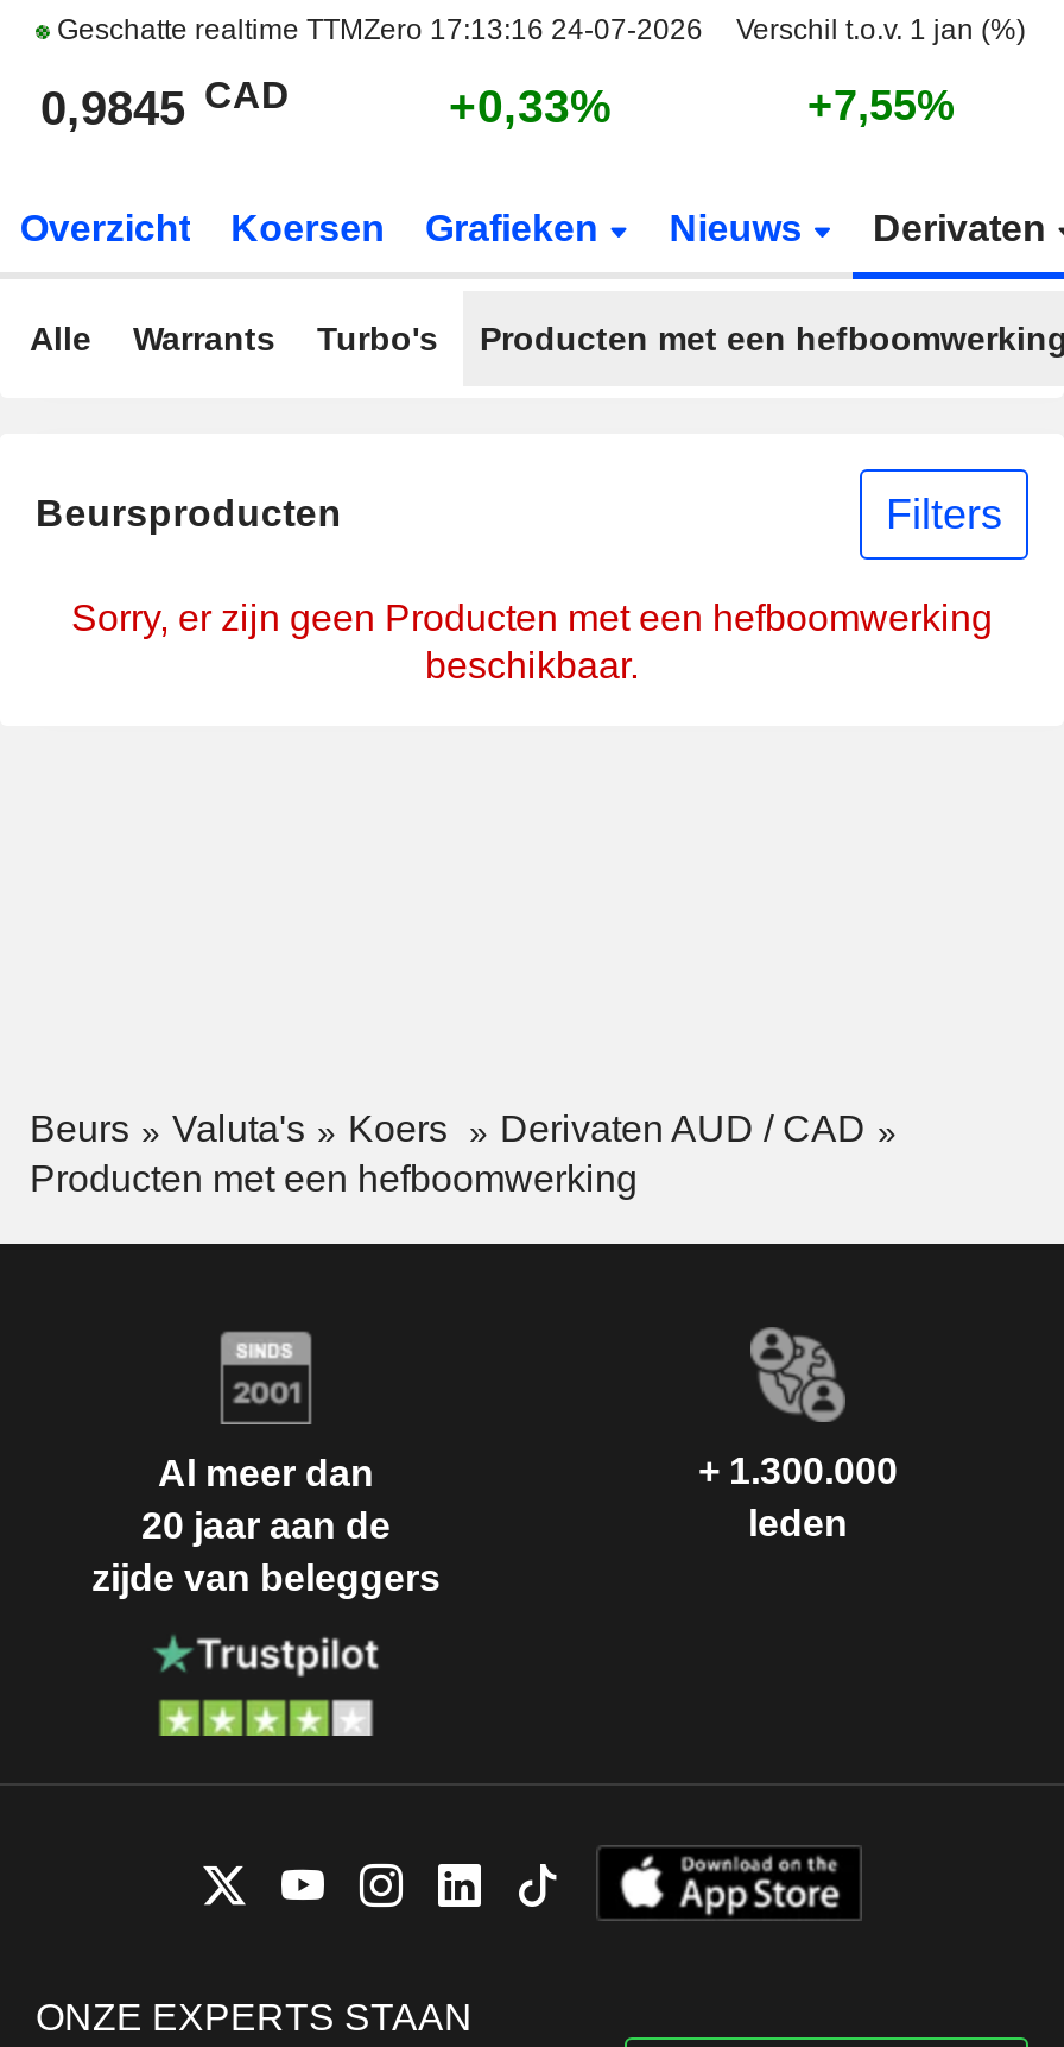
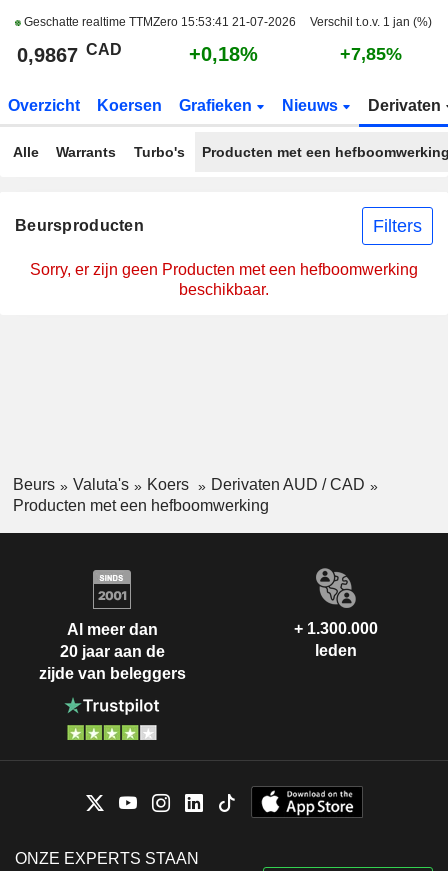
[50,13,703,46] Geschatte realtime TTMZero 17:13:16 24-07-2026 -> [21,15,296,29] Geschatte realtime TTMZero 15:53:41 21-07-2026
[40,74,290,134] 0,9845 CAD -> [17,40,122,66] 0,9867 CAD
[449,80,613,132] +0,33% -> [189,43,258,65] +0,18%
[807,82,955,129] +7,55% -> [340,44,402,64] +7,85%

